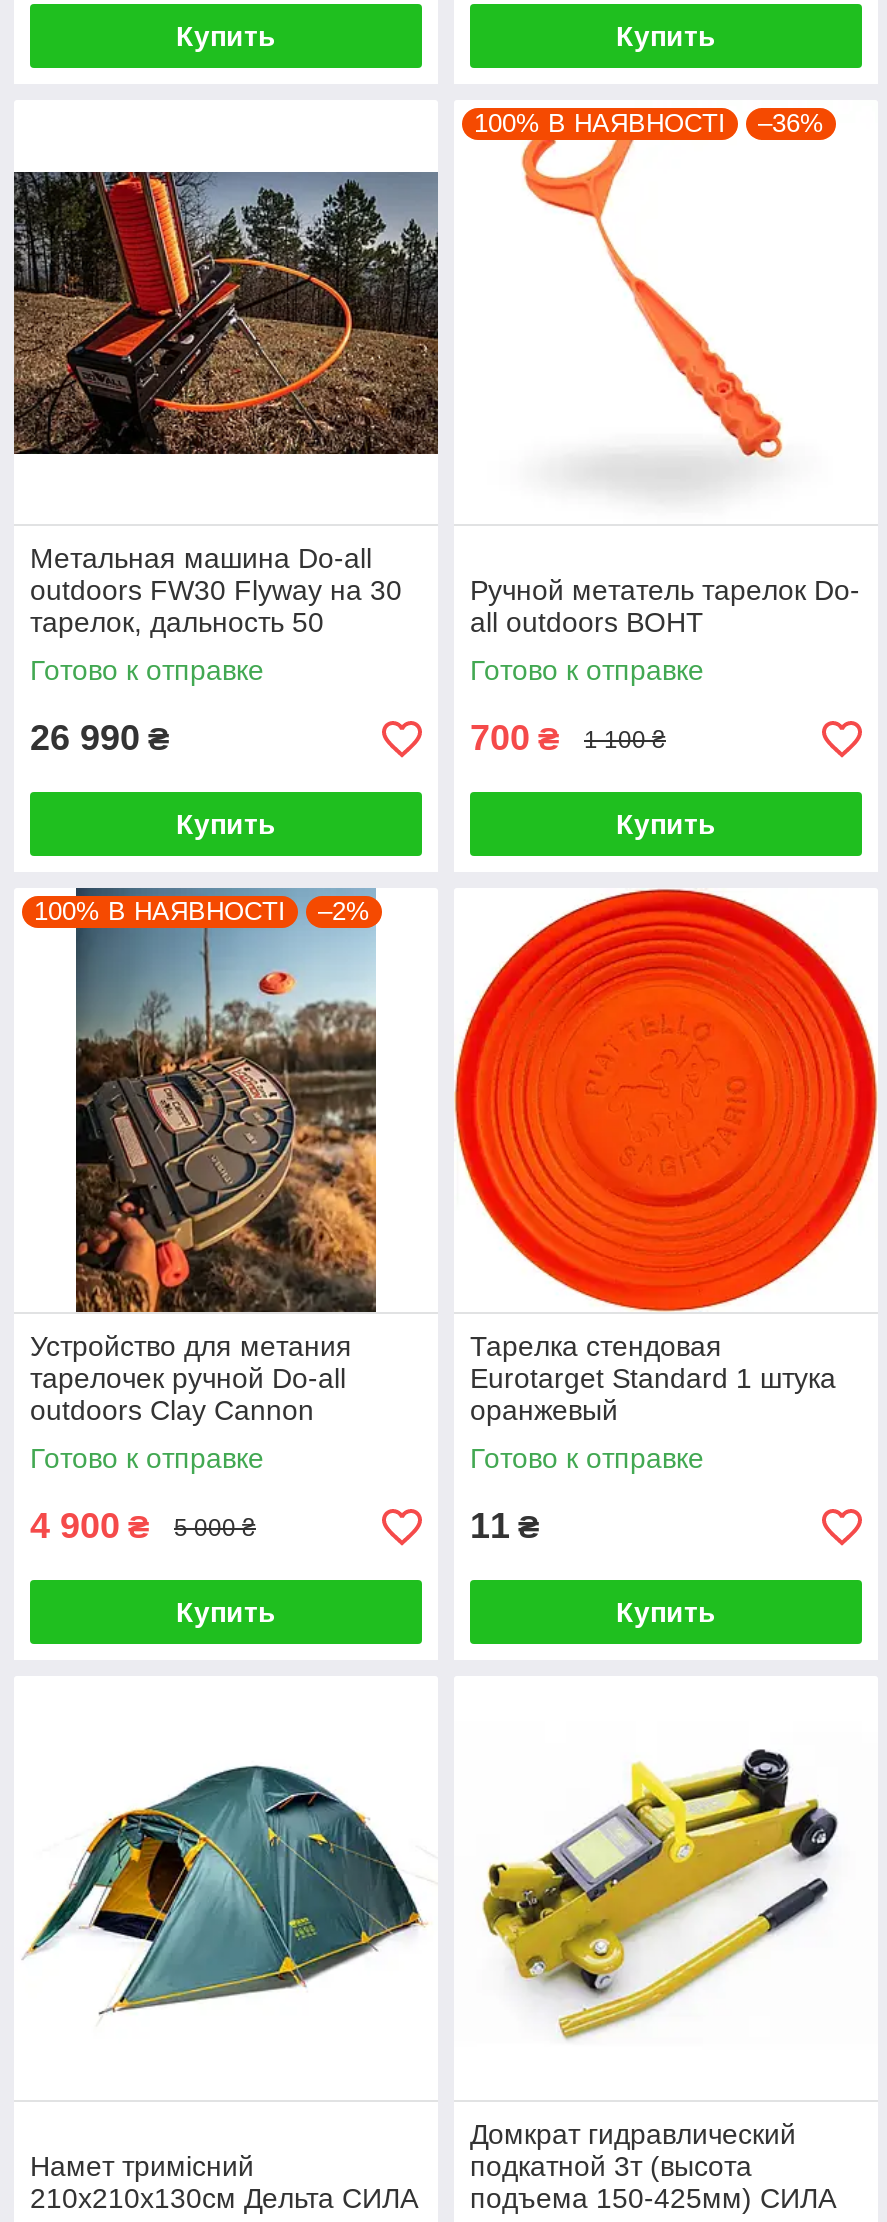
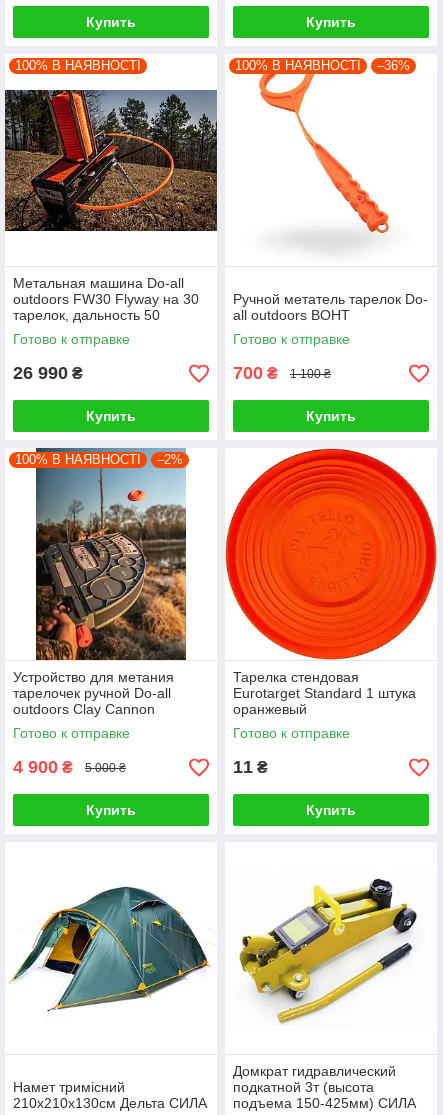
none -> [15,58,141,73] 100% В НАЯВНОСТІ

